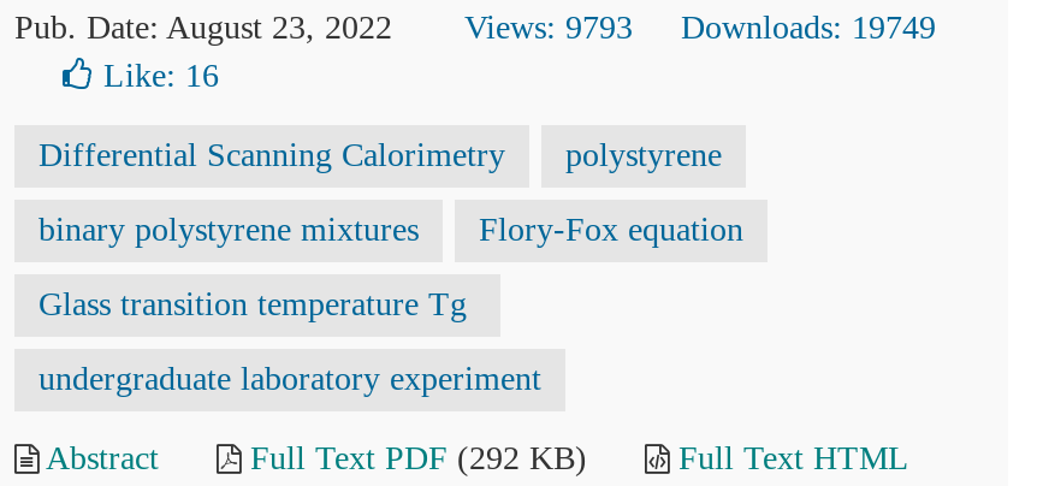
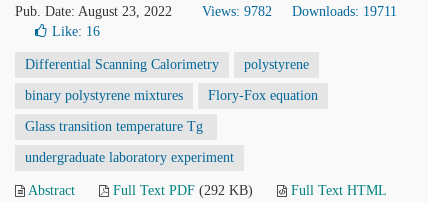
[464,10,633,46] Views: 9793 -> [202,4,272,19] Views: 9782
[681,10,936,46] Downloads: 19749 -> [292,4,397,19] Downloads: 19711

